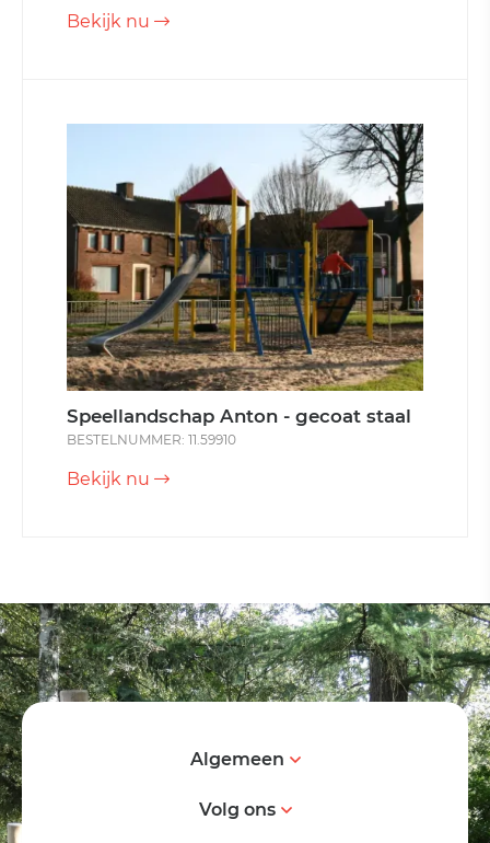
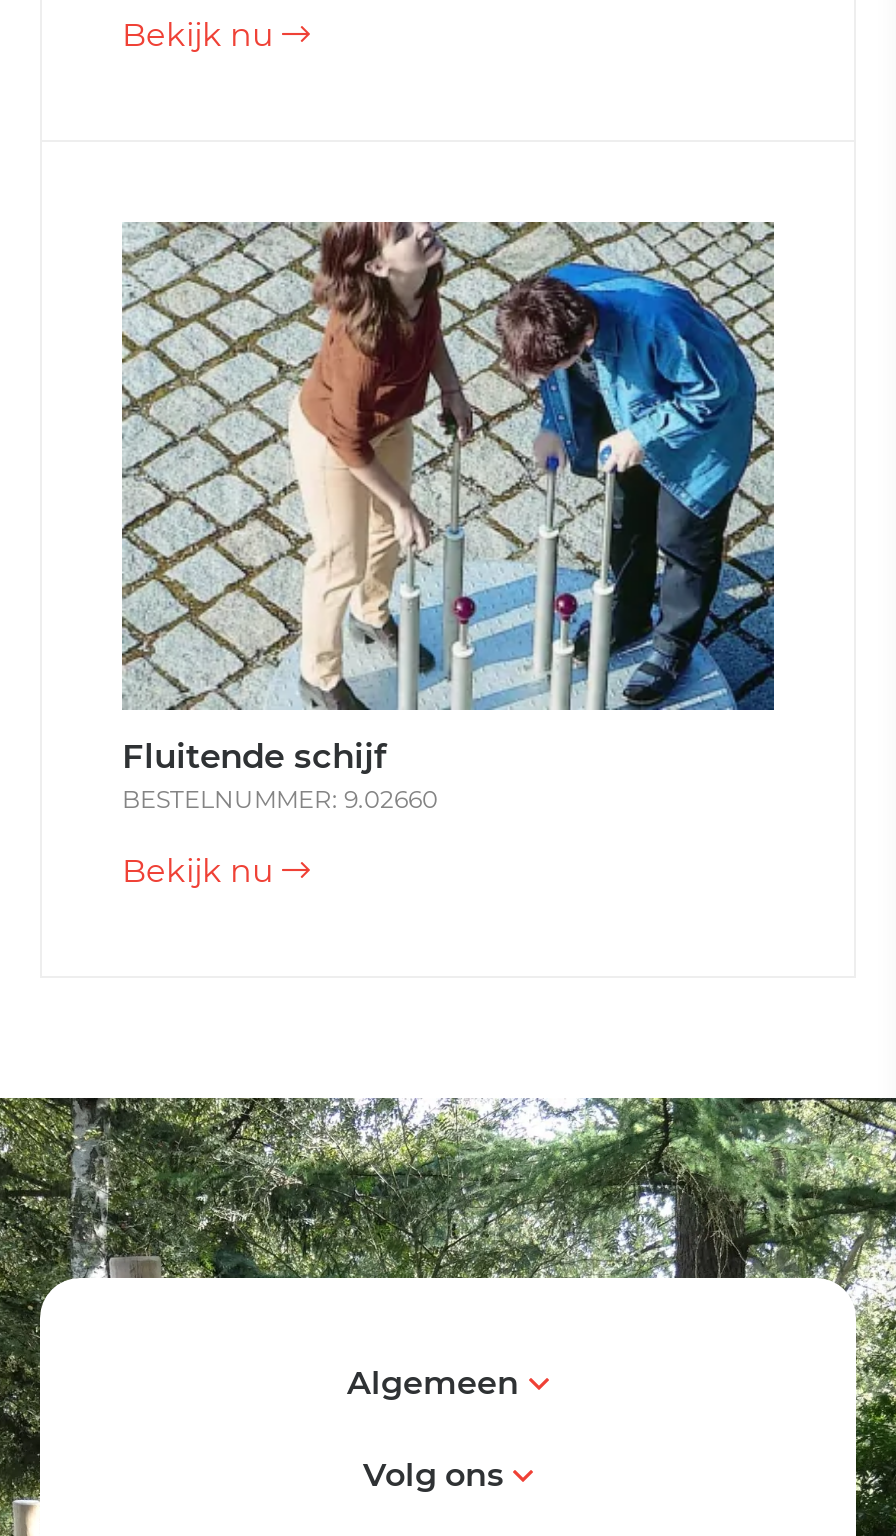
[66,124,424,448] [image] | Speellandschap Anton - gecoat staal | BESTELNUMMER: 11.59910 -> [120,220,776,815] [image] | Fluitende schijf | BESTELNUMMER: 9.02660

